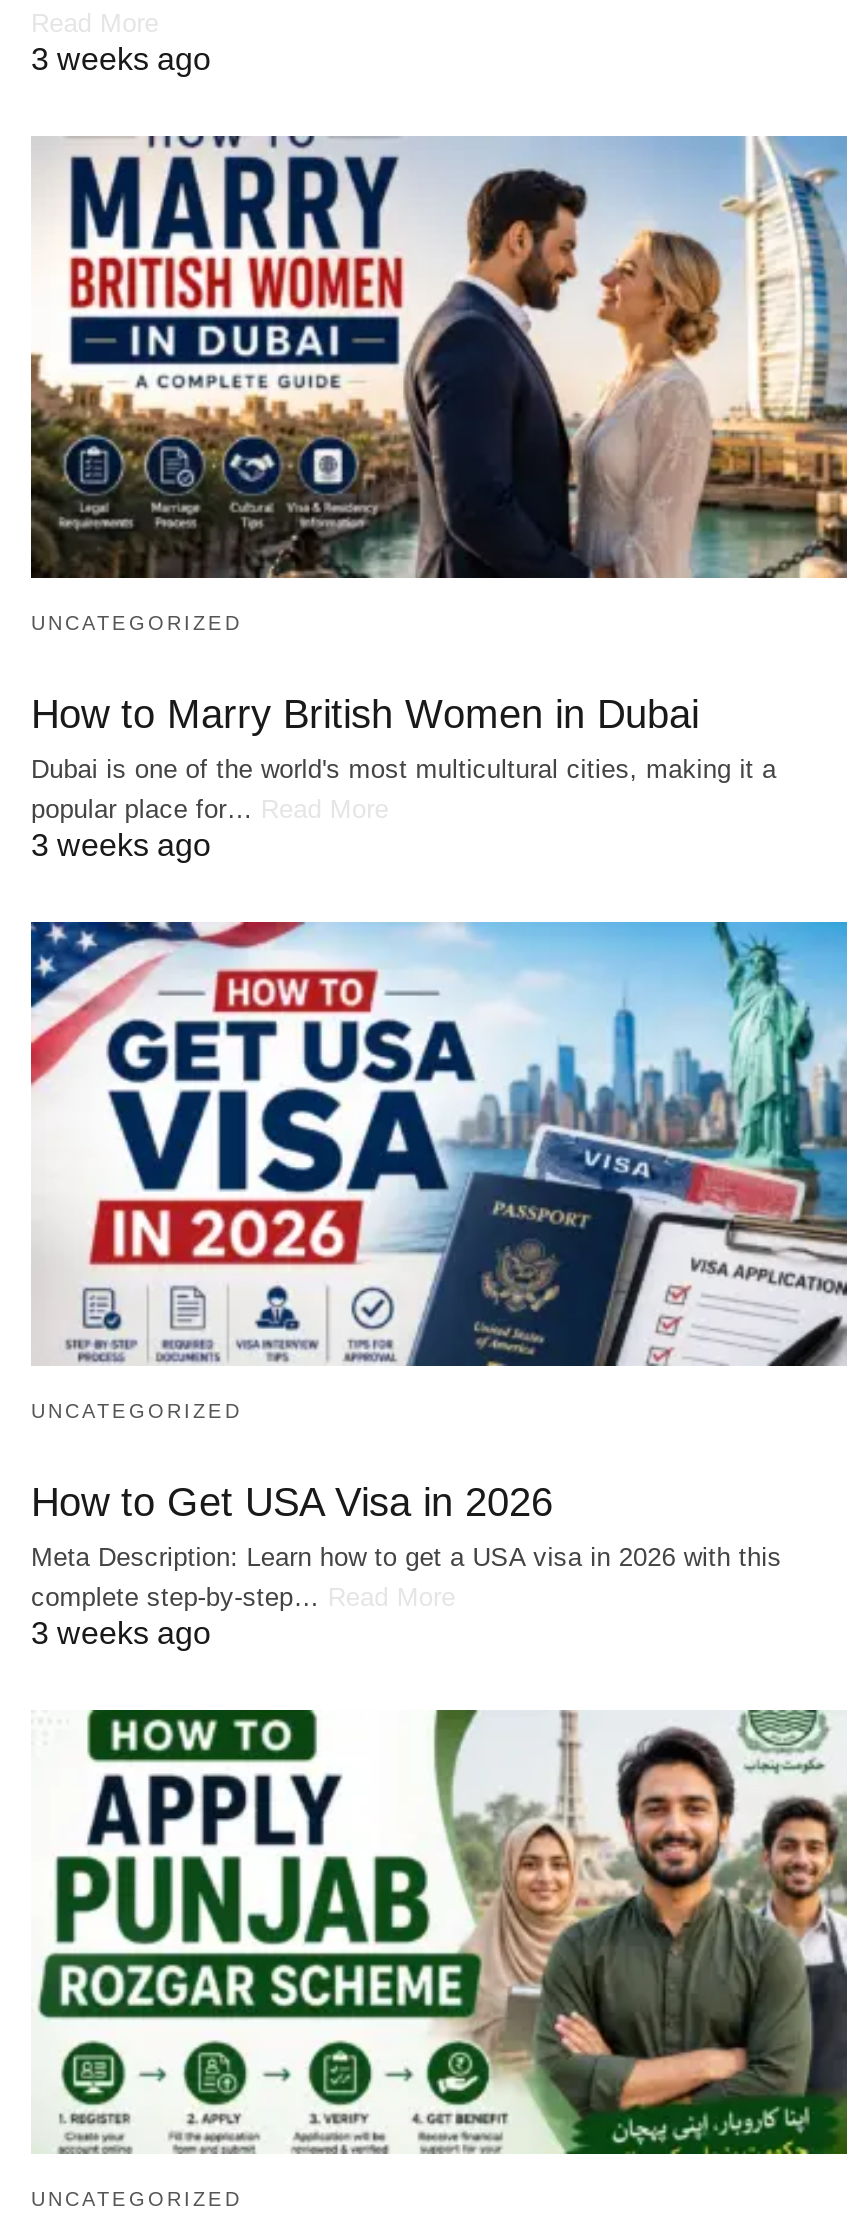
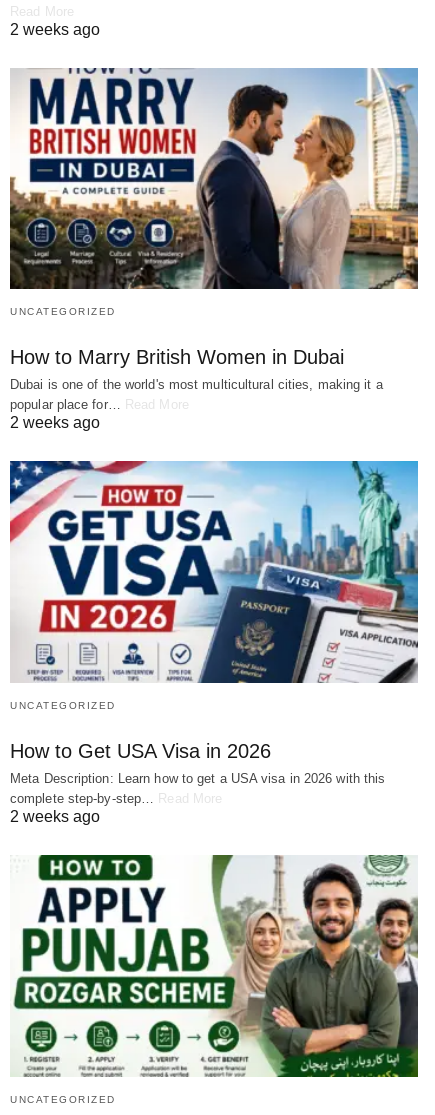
[31,41,211,75] 3 weeks ago -> [10,21,100,38] 2 weeks ago
[31,829,211,863] 3 weeks ago -> [10,414,100,431] 2 weeks ago
[31,1616,211,1650] 3 weeks ago -> [10,808,100,825] 2 weeks ago

